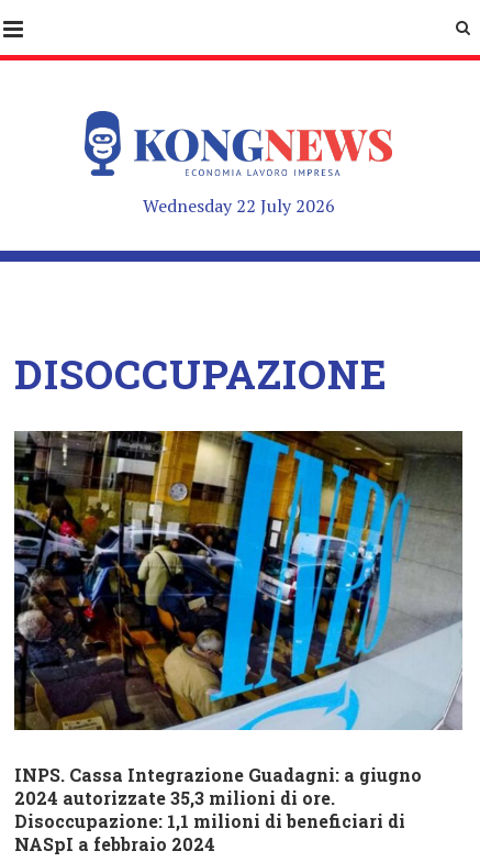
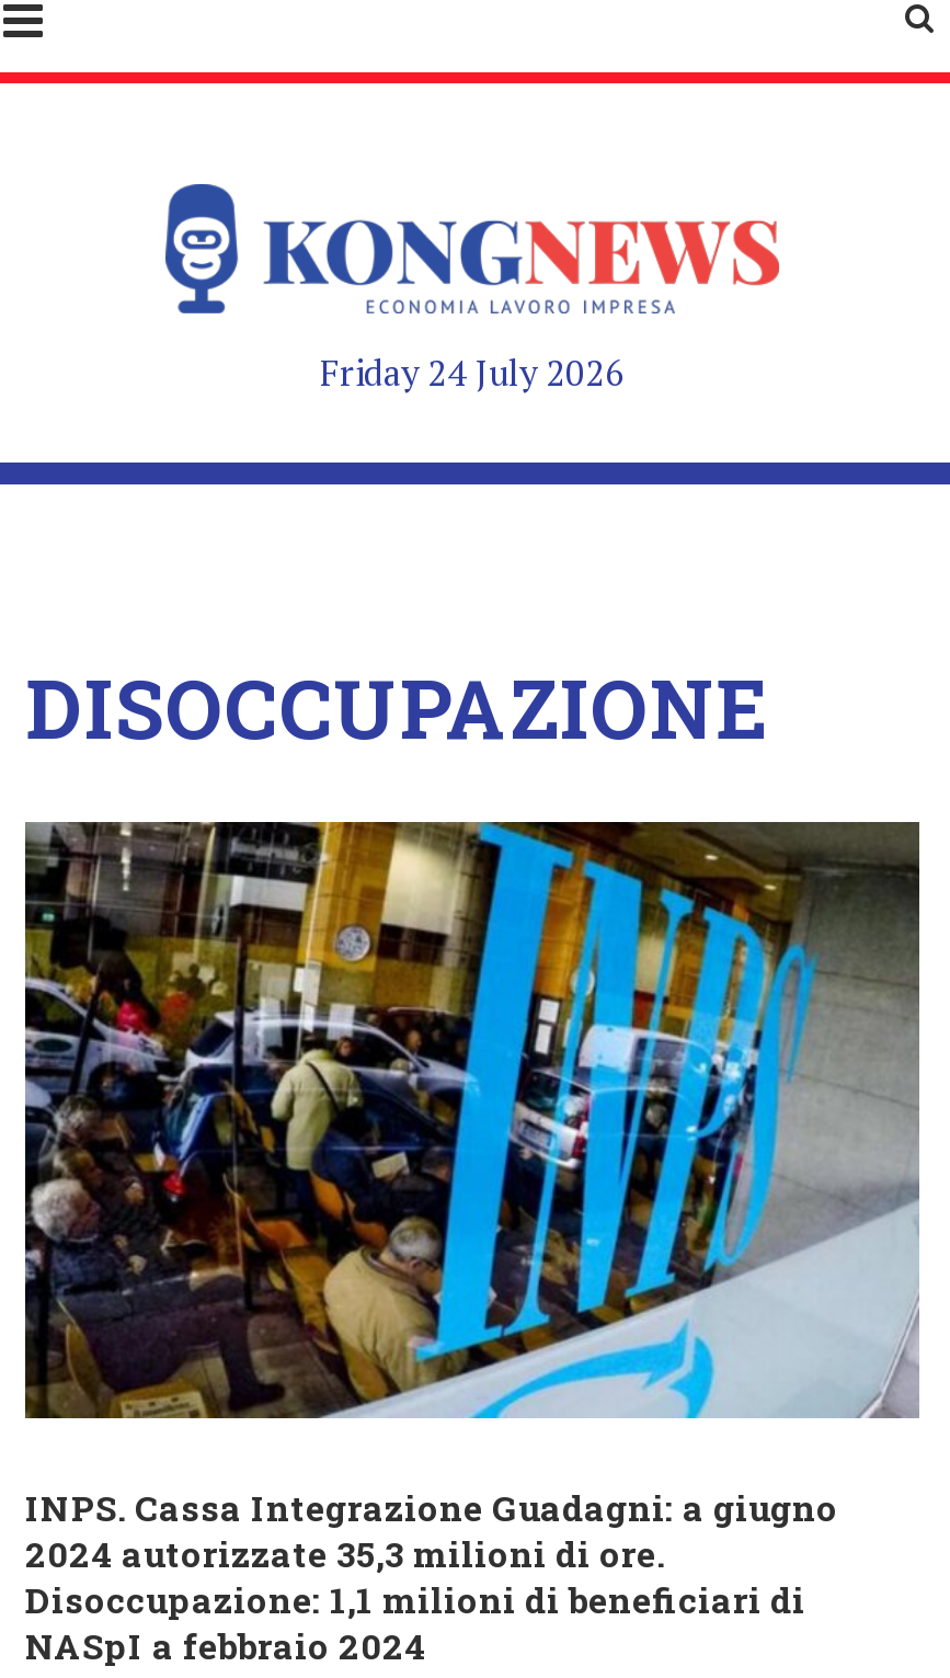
[142,193,334,217] Wednesday 22 July 2026 -> [320,348,625,396] Friday 24 July 2026

